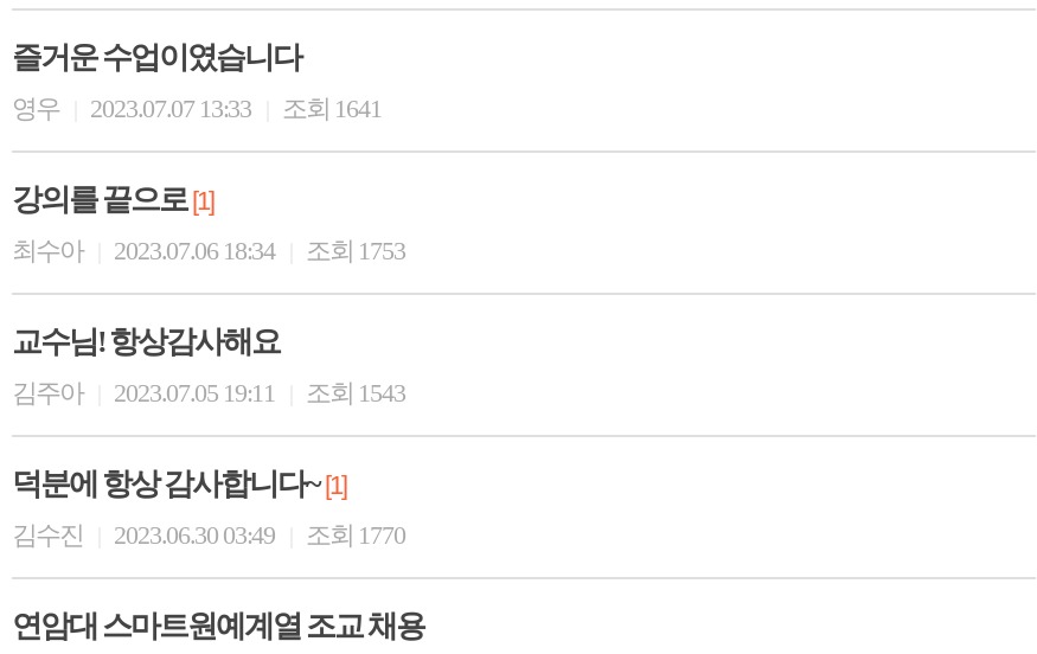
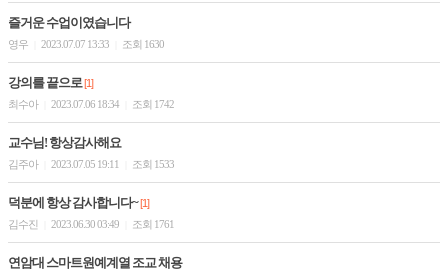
[12,94,382,122] 영우 2023.07.07 13:33 조회 1641 -> [8,38,164,50] 영우 2023.07.07 13:33 조회 1630
[12,236,405,264] 최수아 2023.07.06 18:34 조회 1753 -> [8,98,174,110] 최수아 2023.07.06 18:34 조회 1742
[12,378,405,406] 김주아 2023.07.05 19:11 조회 1543 -> [8,158,174,170] 김주아 2023.07.05 19:11 조회 1533
[12,520,405,549] 김수진 2023.06.30 03:49 조회 1770 -> [8,218,174,230] 김수진 2023.06.30 03:49 조회 1761

